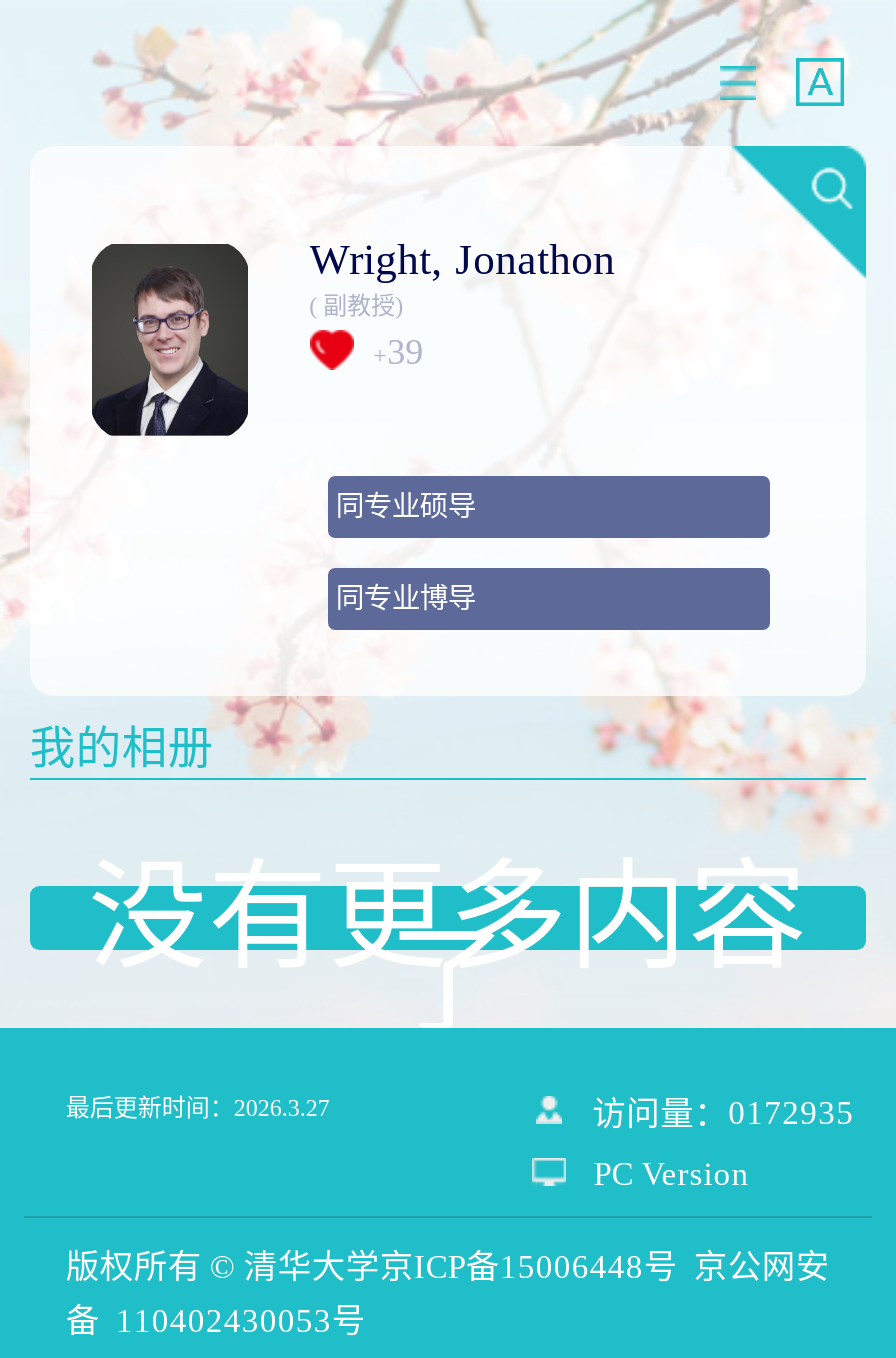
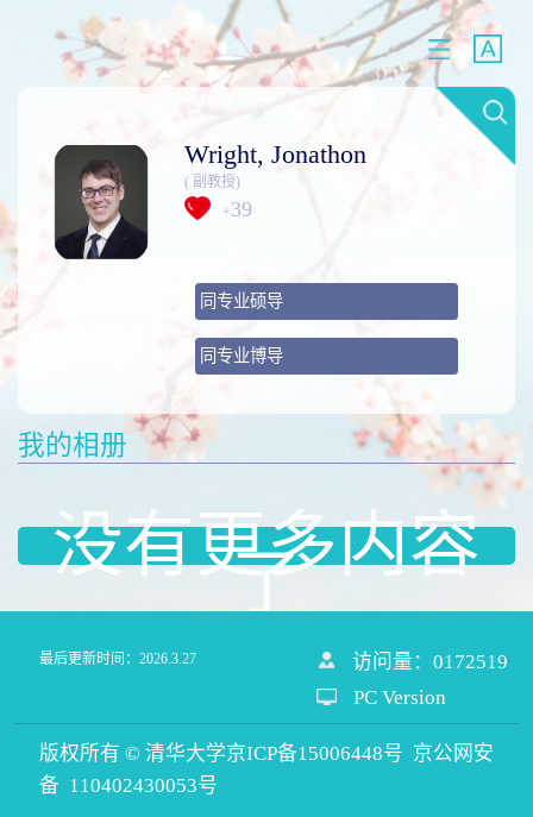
[584,1094,854,1132] 访问量：0172935 -> [348,651,508,673] 访问量：0172519

